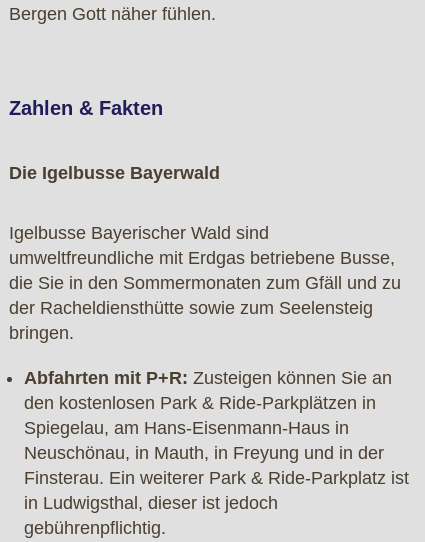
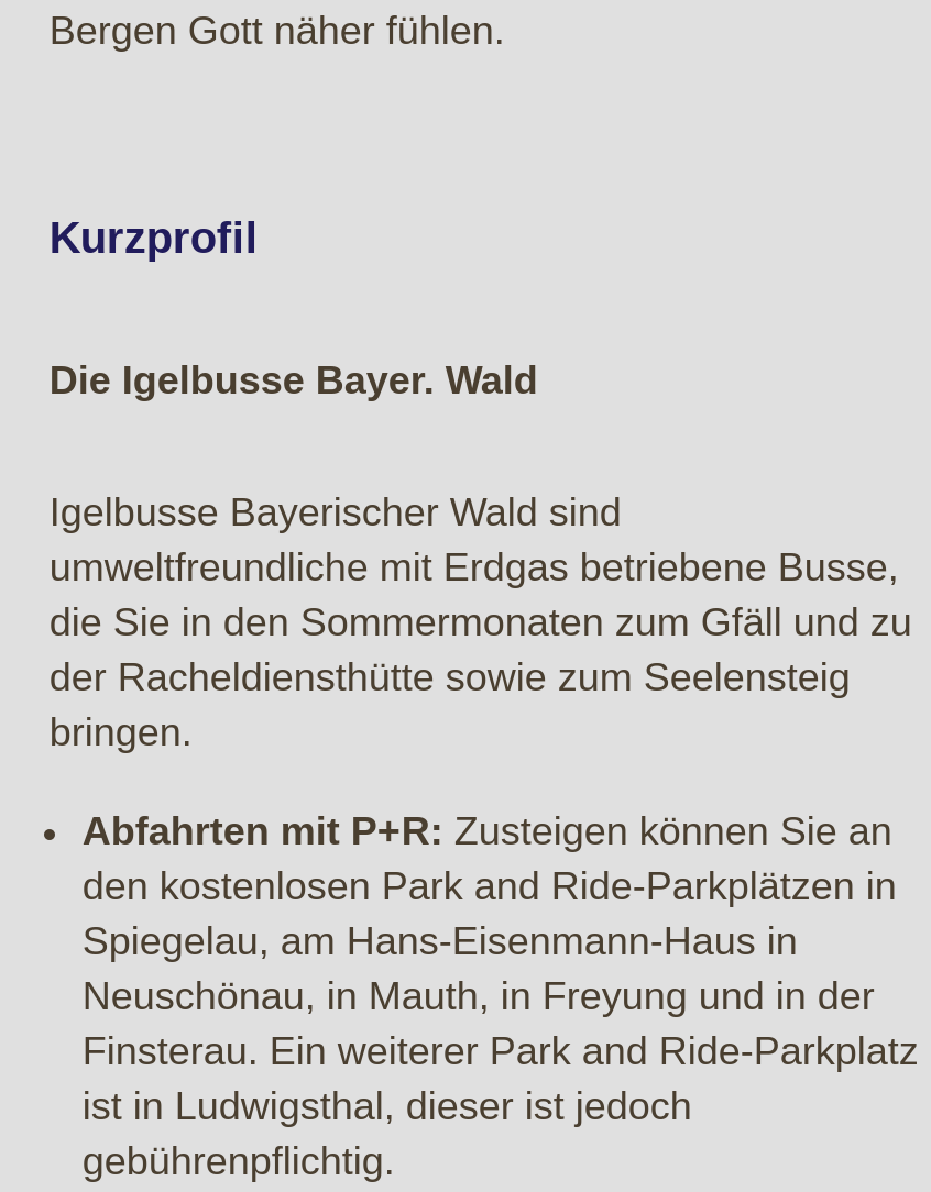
[9,97,163,119] Zahlen & Fakten -> [49,214,258,262] Kurzprofil
[9,163,220,183] Die Igelbusse Bayerwald -> [49,359,538,403] Die Igelbusse Bayer. Wald
[24,393,376,413] den kostenlosen Park & Ride-Parkplätzen in -> [82,865,897,909] den kostenlosen Park and Ride-Parkplätzen in
[24,468,409,513] Finsterau. Ein weiterer Park & Ride-Parkplatz ist | in Ludwigsthal, dieser ist jedoch -> [82,1030,919,1129] Finsterau. Ein weiterer Park and Ride-Parkplatz | ist in Ludwigsthal, dieser ist jedoch

